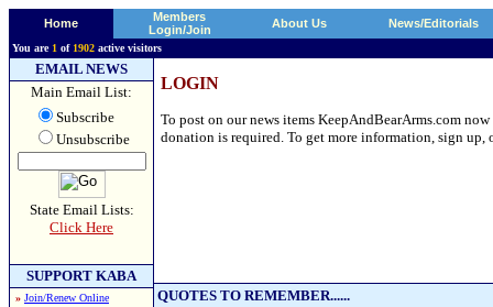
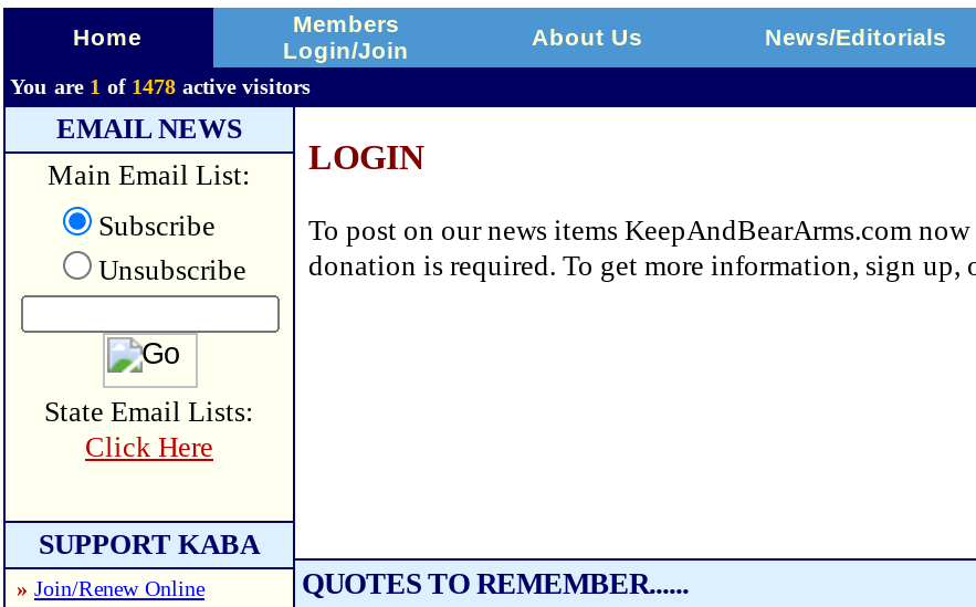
[12,42,162,54] You are 1 of 1902 active visitors -> [10,74,311,98] You are 1 of 1478 active visitors

